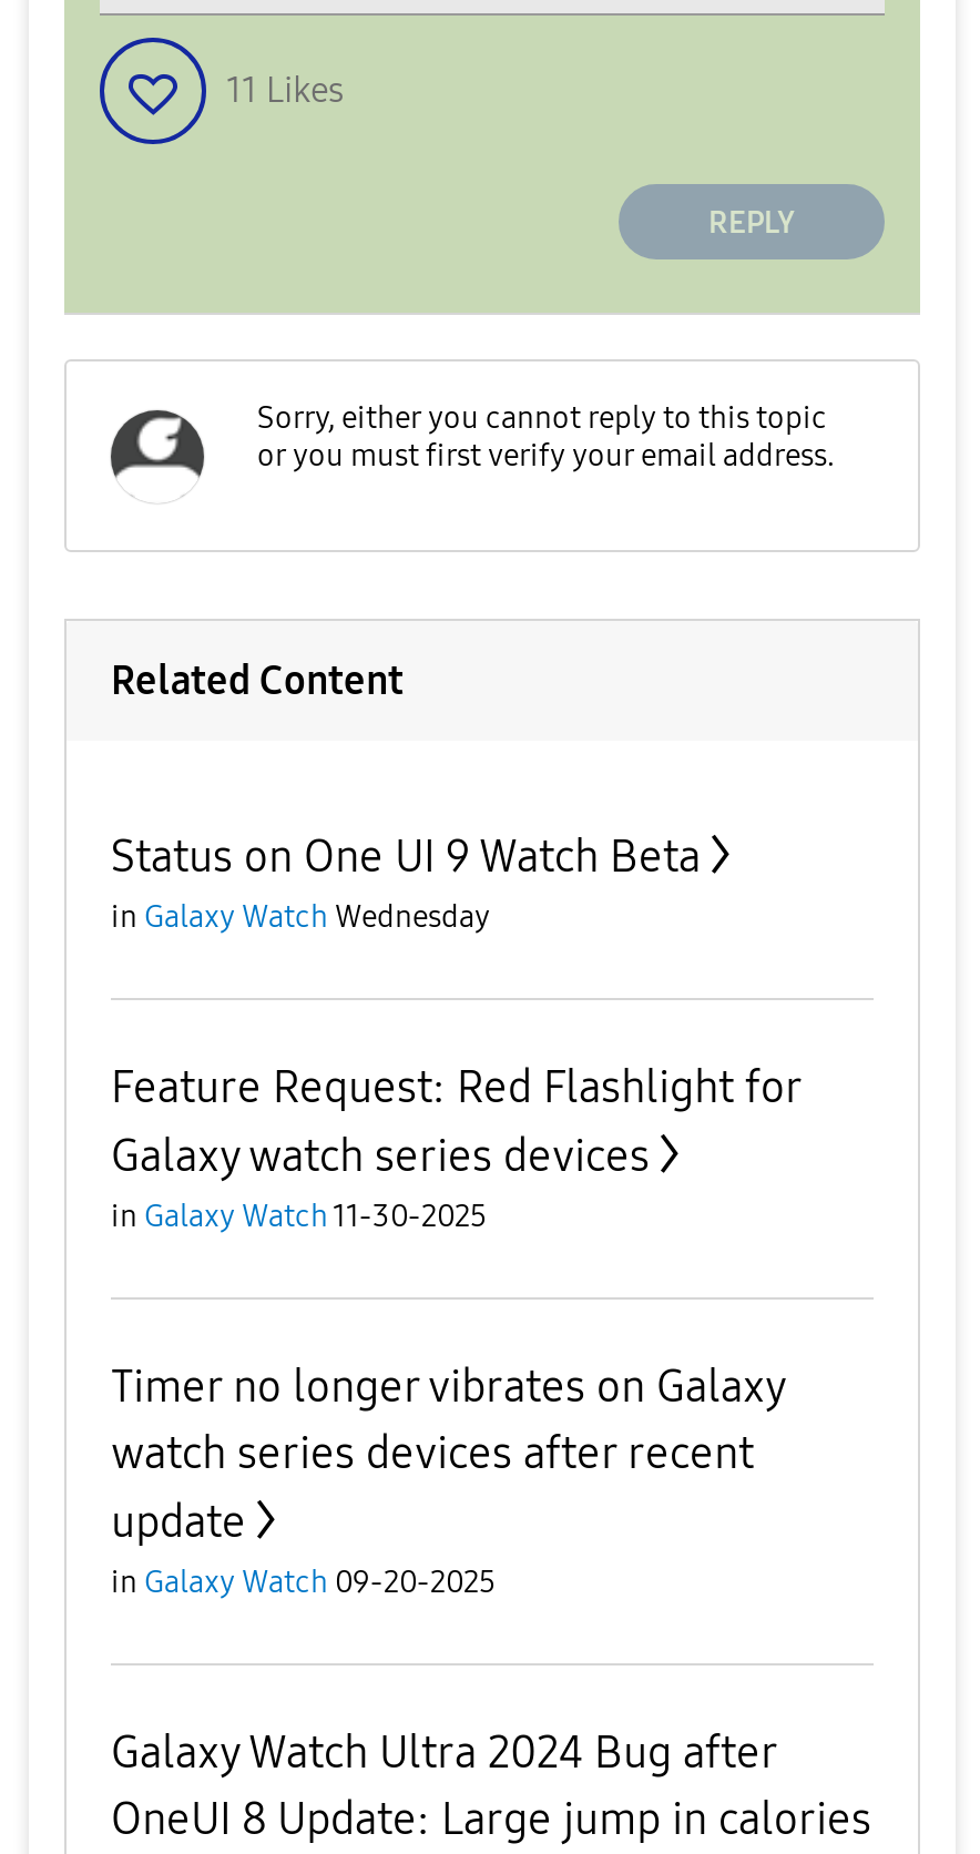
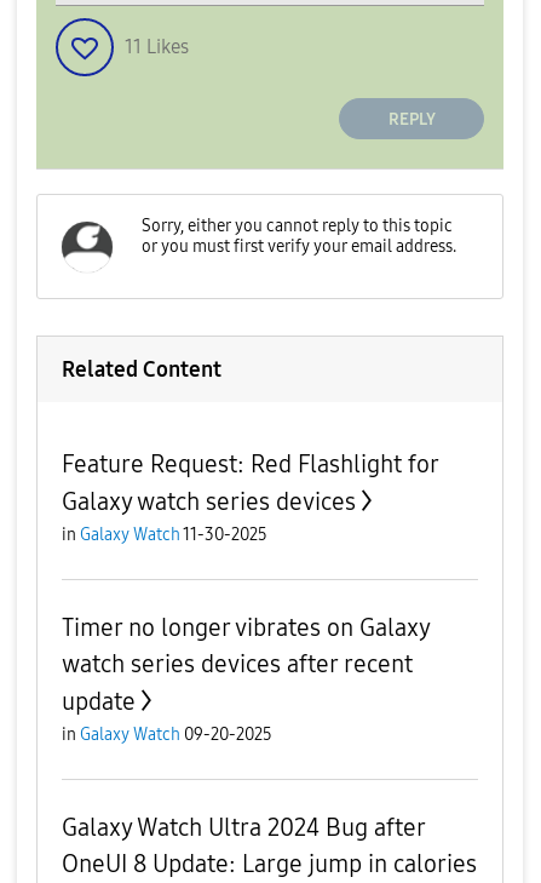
[111,829,701,936] Status on One UI 9 Watch Beta | in Galaxy Watch Wednesday -> none

